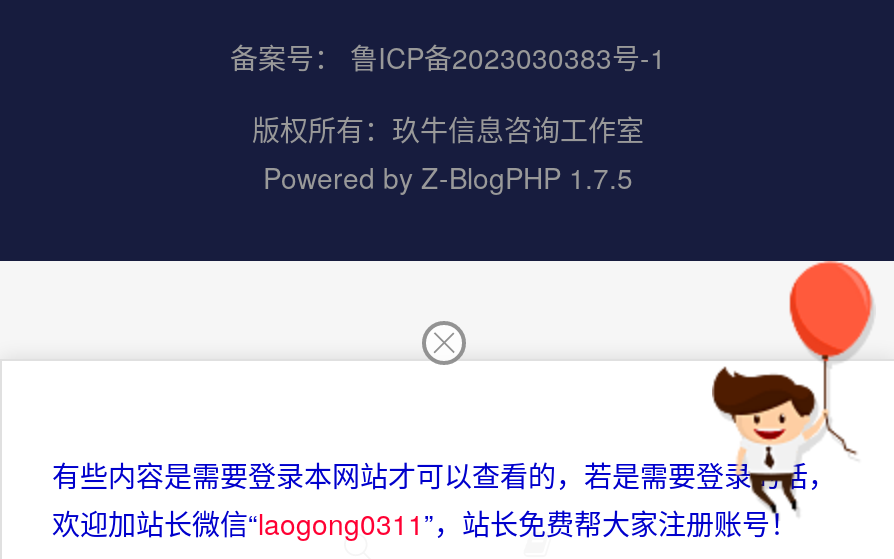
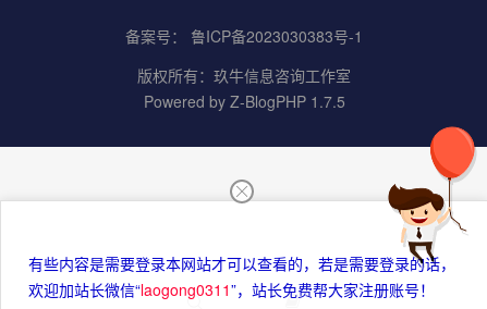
[710,223,874,455] [image] -> [387,125,476,251] [image]

